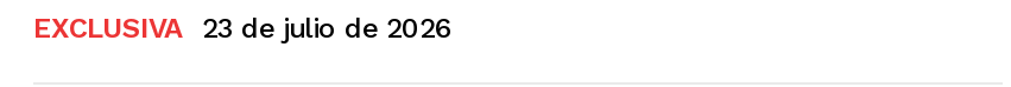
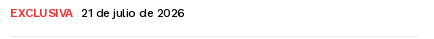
[33,12,453,45] EXCLUSIVA 23 de julio de 2026 -> [10,6,184,20] EXCLUSIVA 21 de julio de 2026

